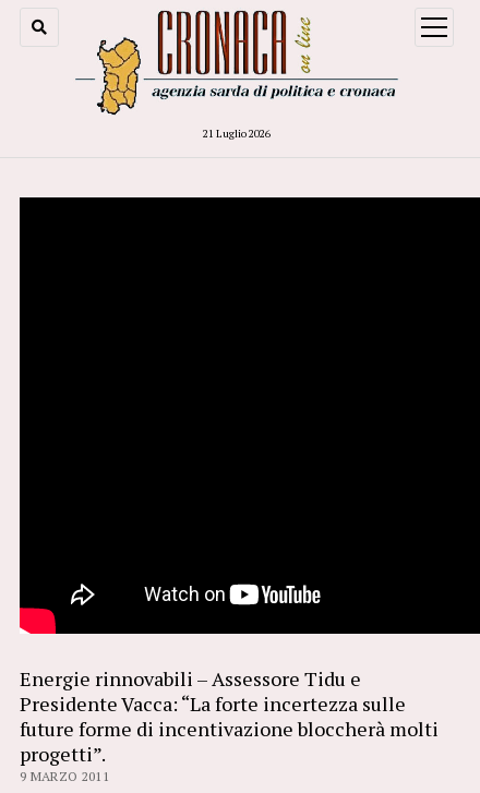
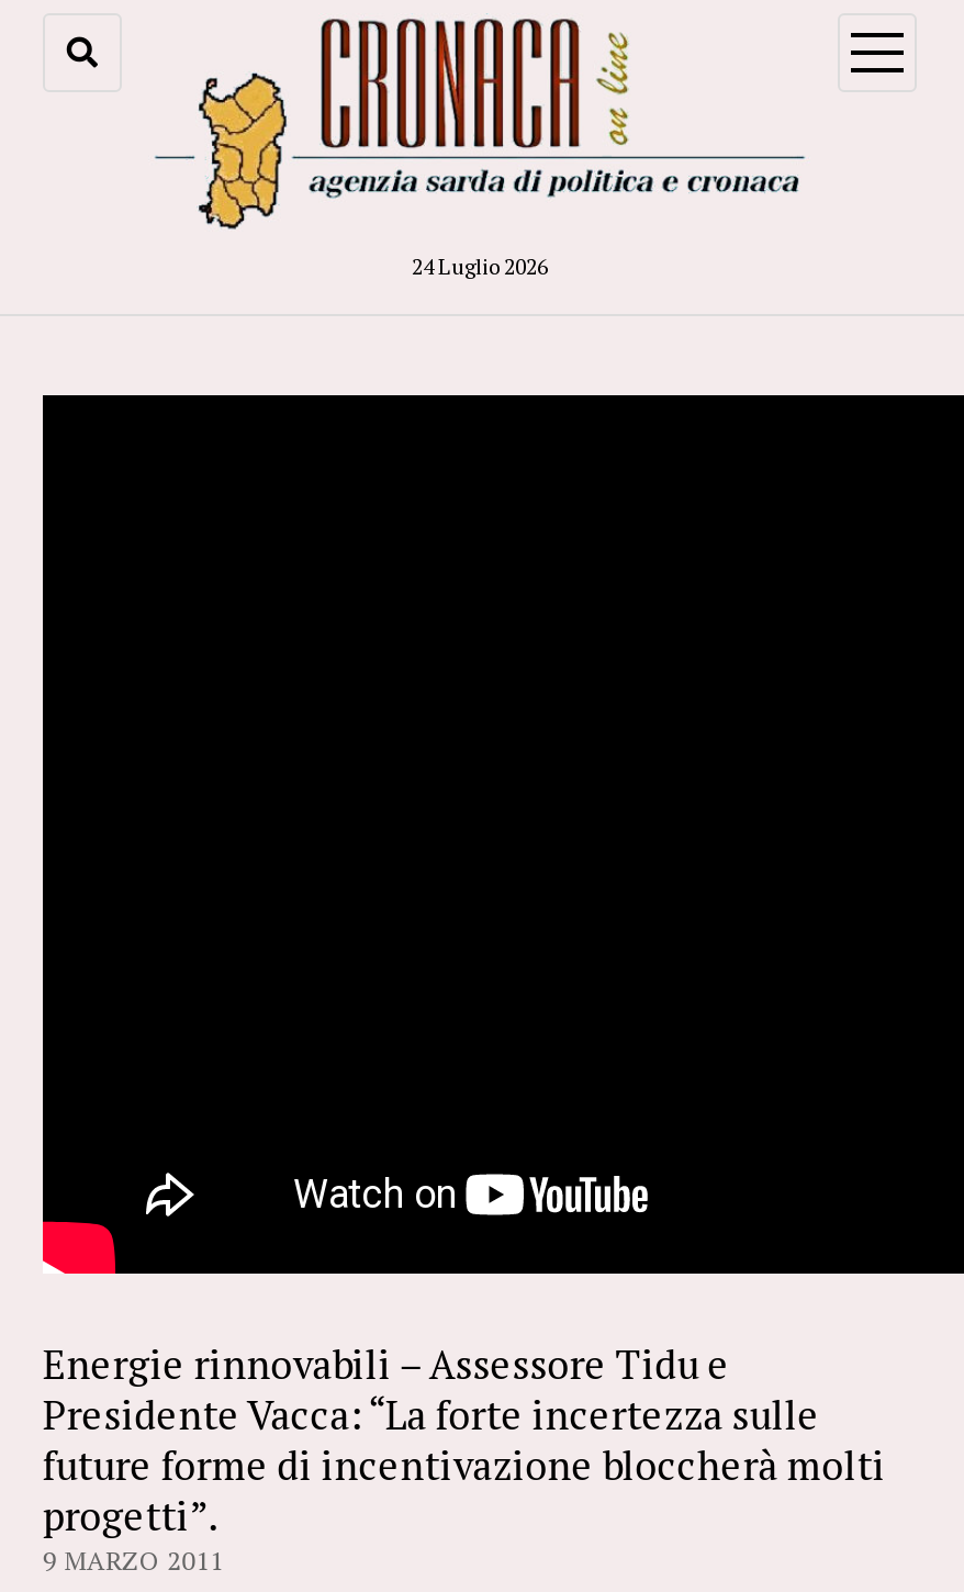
[203,126,271,140] 21 Luglio 2026 -> [412,252,548,280] 24 Luglio 2026

